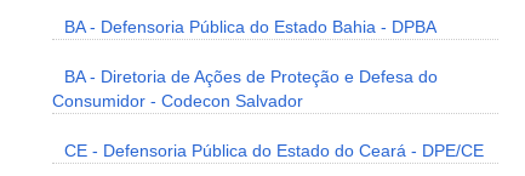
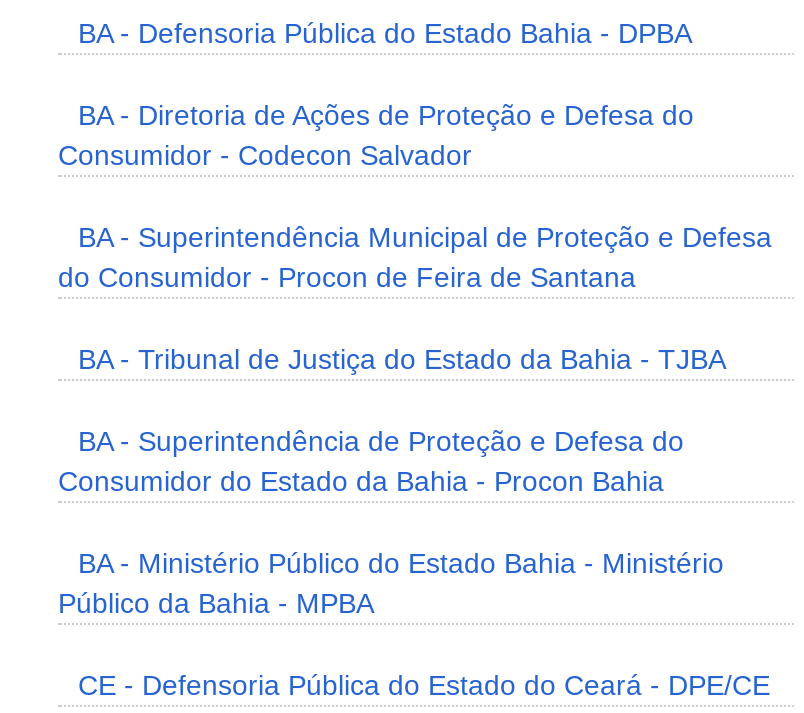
none -> [58,222,772,620] BA - Superintendência Municipal de Proteção e Defesa | do Consumidor - Procon de Feira de Santana | BA - Tribunal de Justiça do Estado da Bahia - TJBA | BA - Superintendência de Proteção e Defesa do | Consumidor do Estado da Bahia - Procon Bahia | BA - Ministério Público do Estado Bahia - Ministério | Público da Bahia - MPBA

